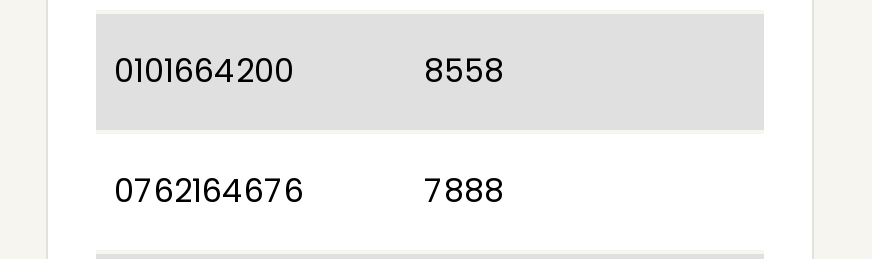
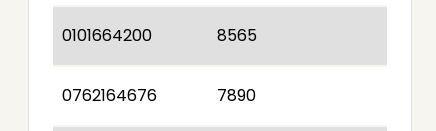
[424,48,504,94] 8558 -> [217,24,257,47] 8565
[424,168,504,214] 7888 -> [217,84,256,107] 7890

